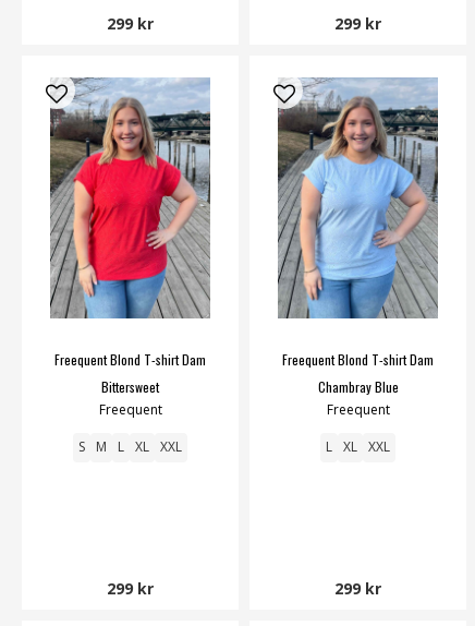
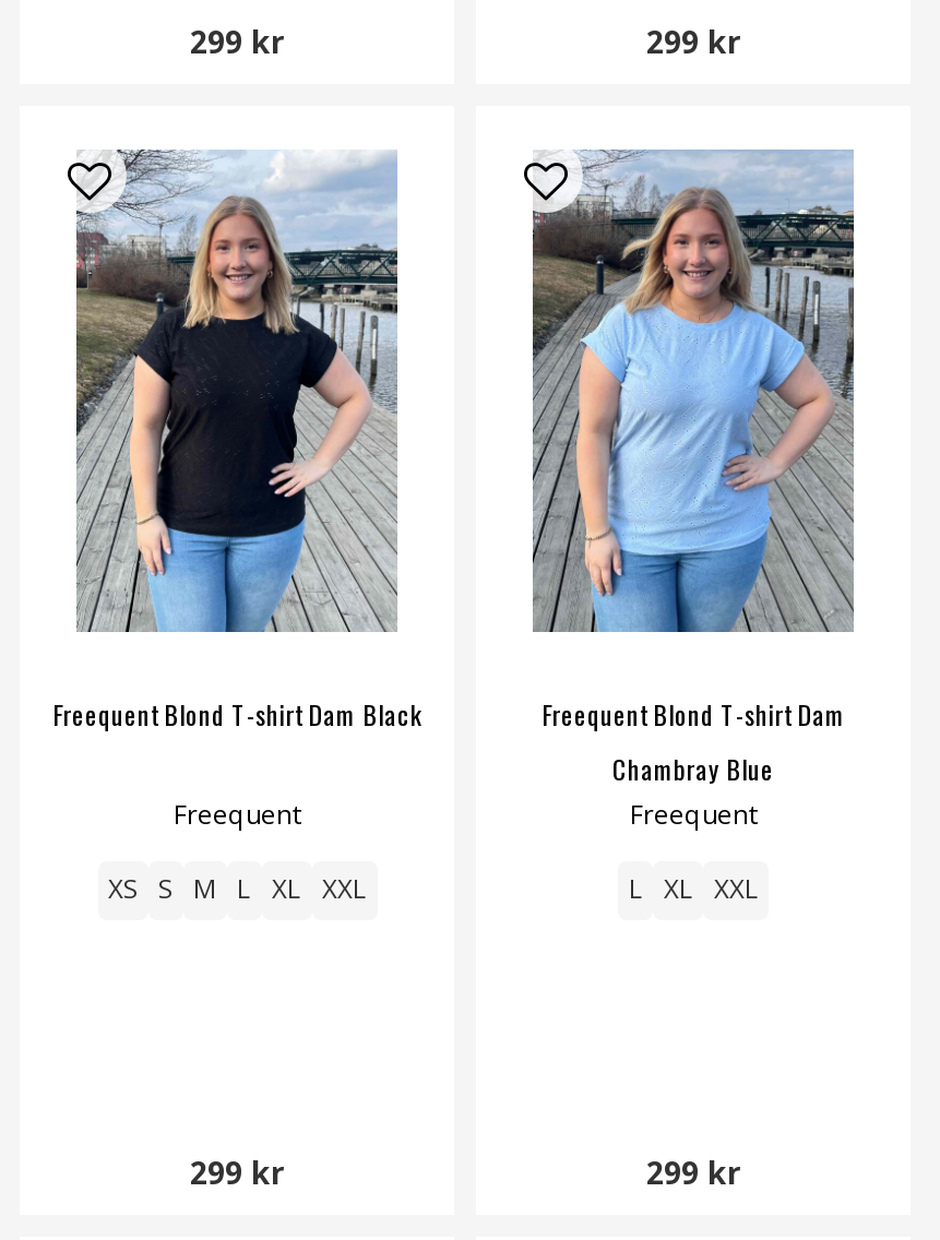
[50,79,211,396] [image] | Freequent Blond T-shirt Dam | Bittersweet -> [52,154,421,734] [image] | Freequent Blond T-shirt Dam Black
[78,438,182,456] S M L XL XXL -> [108,871,366,908] XS S M L XL XXL

